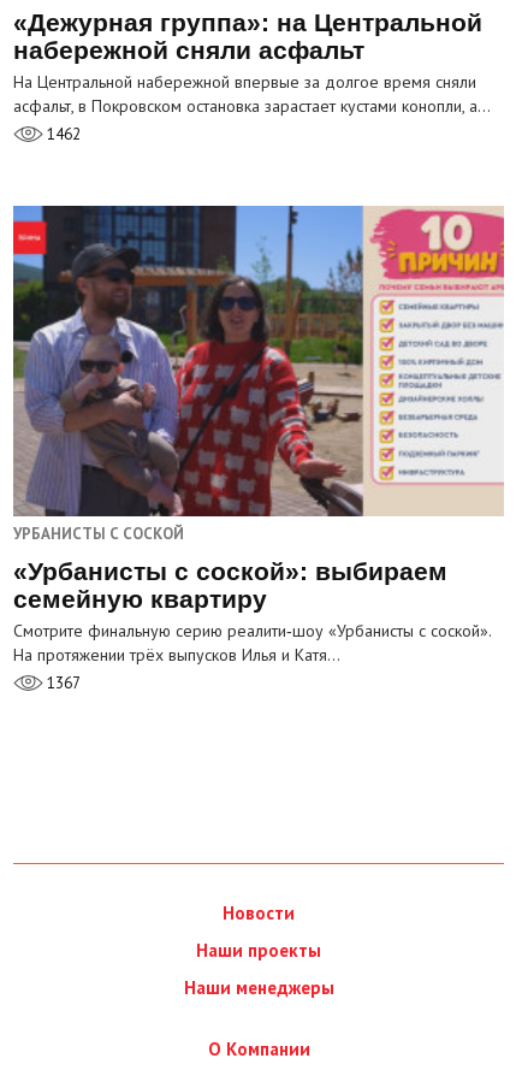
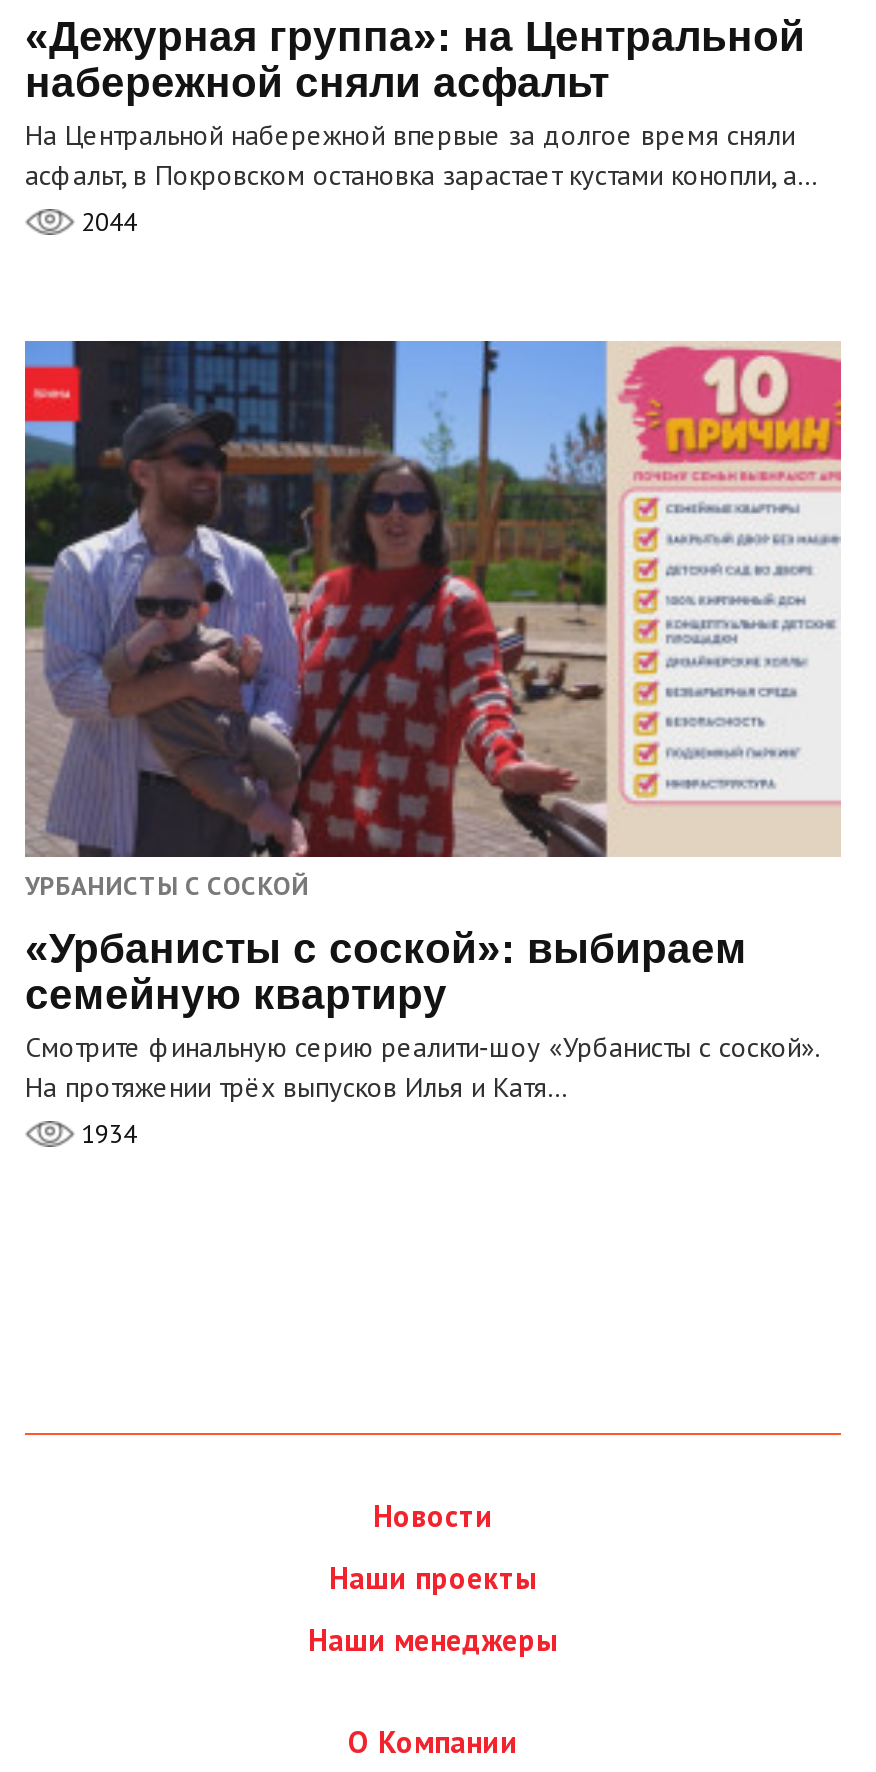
[43,124,81,144] 1462 -> [75,205,137,239] 2044
[43,673,81,693] 1367 -> [75,1117,137,1151] 1934

